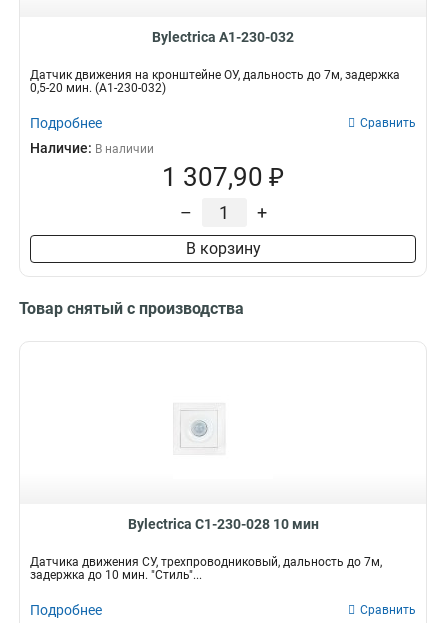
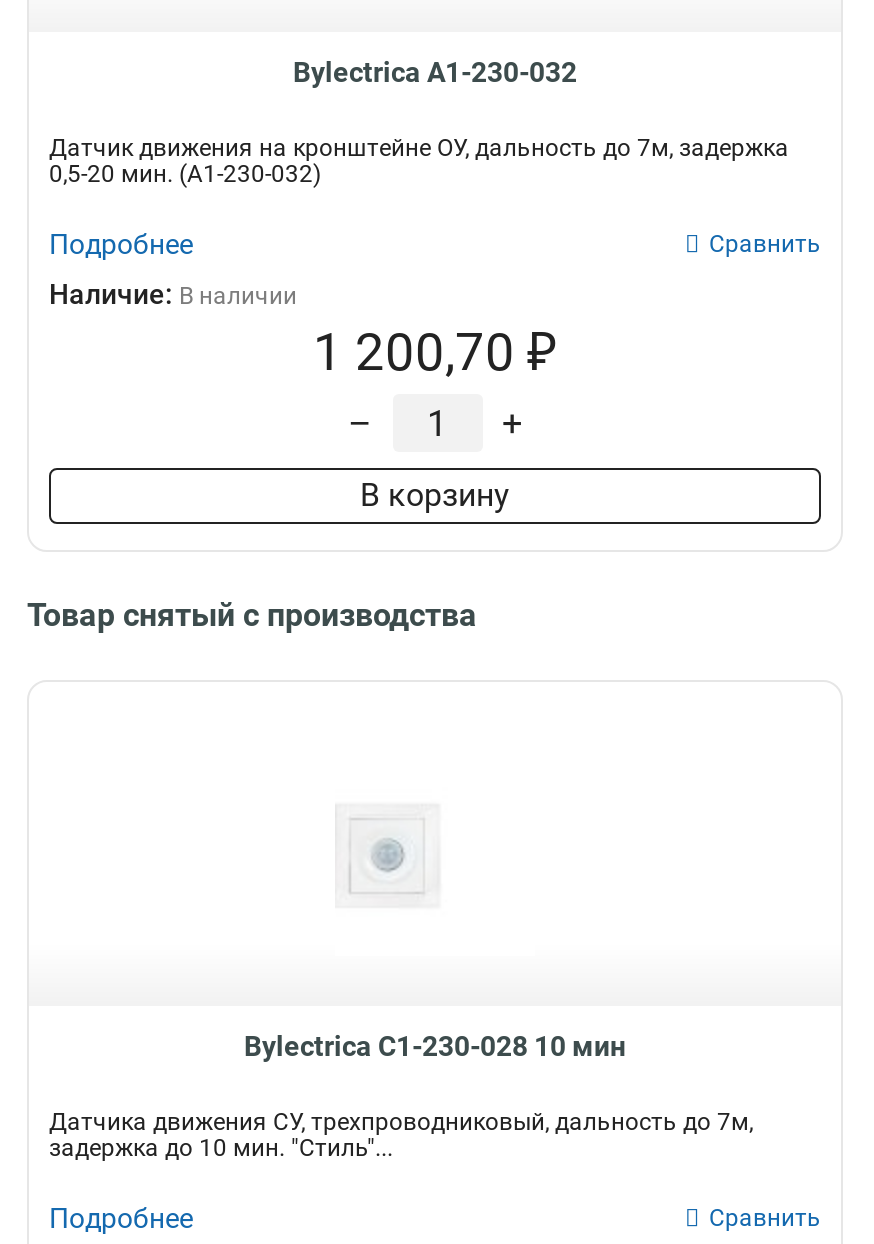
[162,162,284,192] 1 307,90 ₽ -> [313,322,557,382] 1 200,70 ₽

